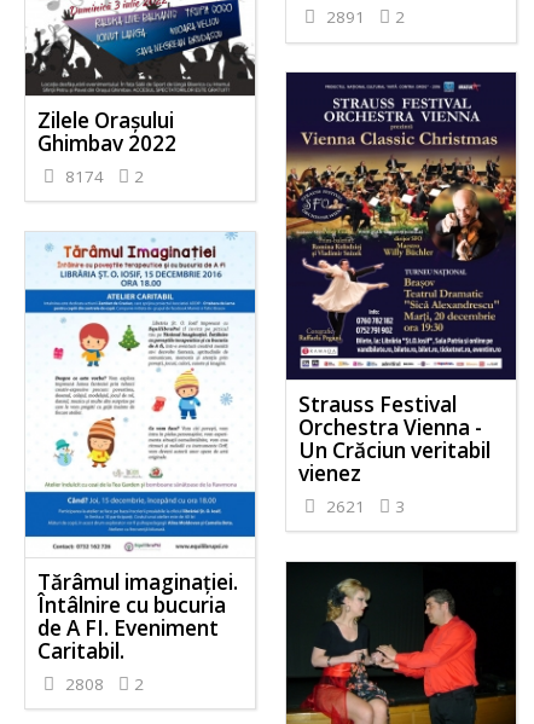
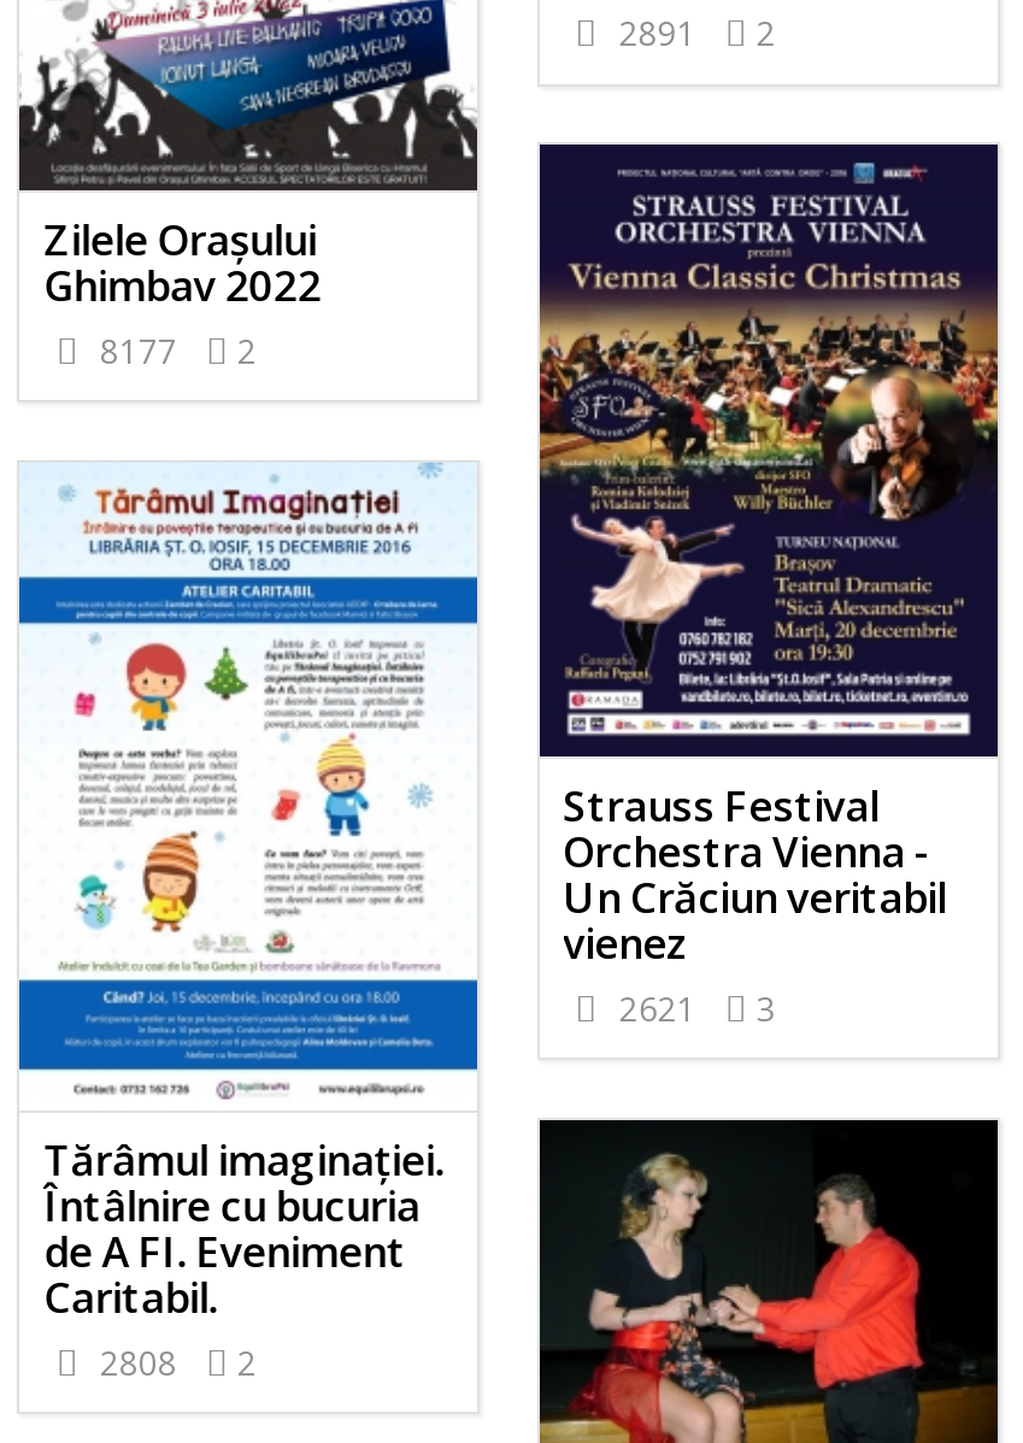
[66,165,144,187] 8174 2 -> [100,330,257,373] 8177 2

